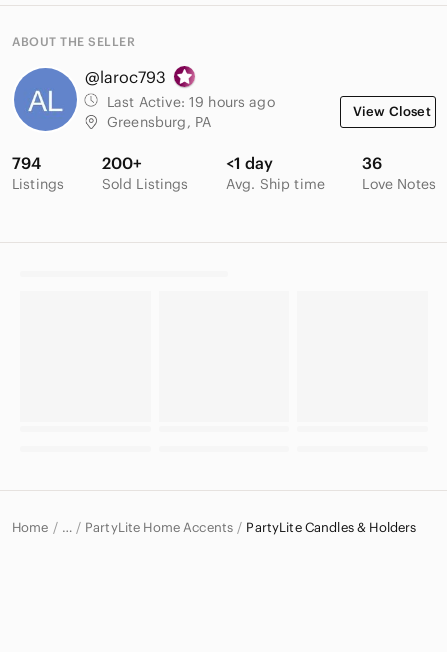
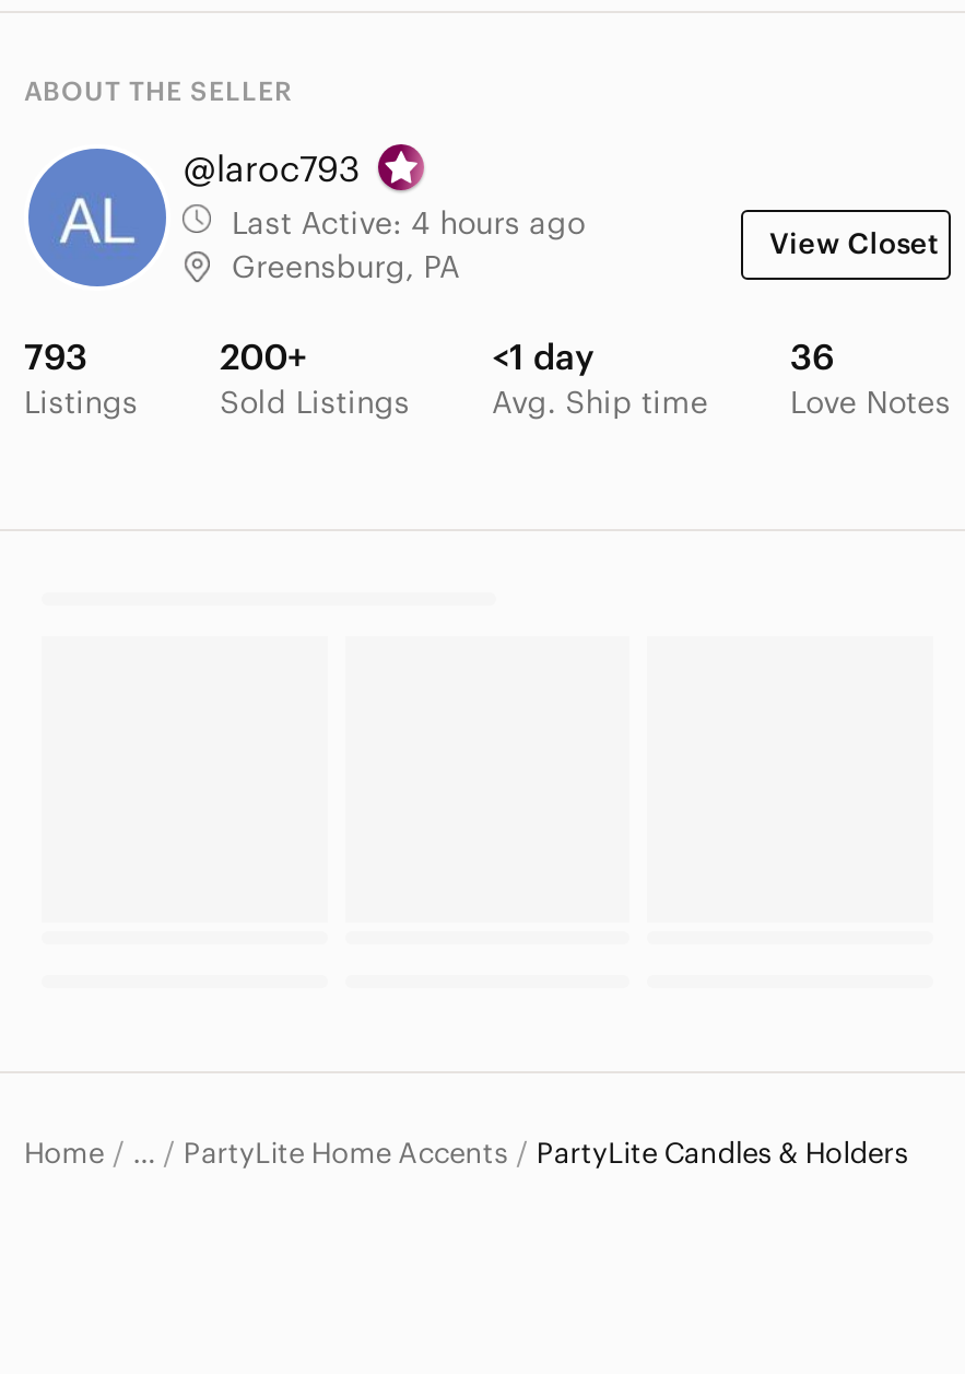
[107,93,275,111] Last Active: 19 hours ago -> [232,203,585,243] Last Active: 4 hours ago
[12,153,41,173] 794 -> [24,334,87,378] 793

